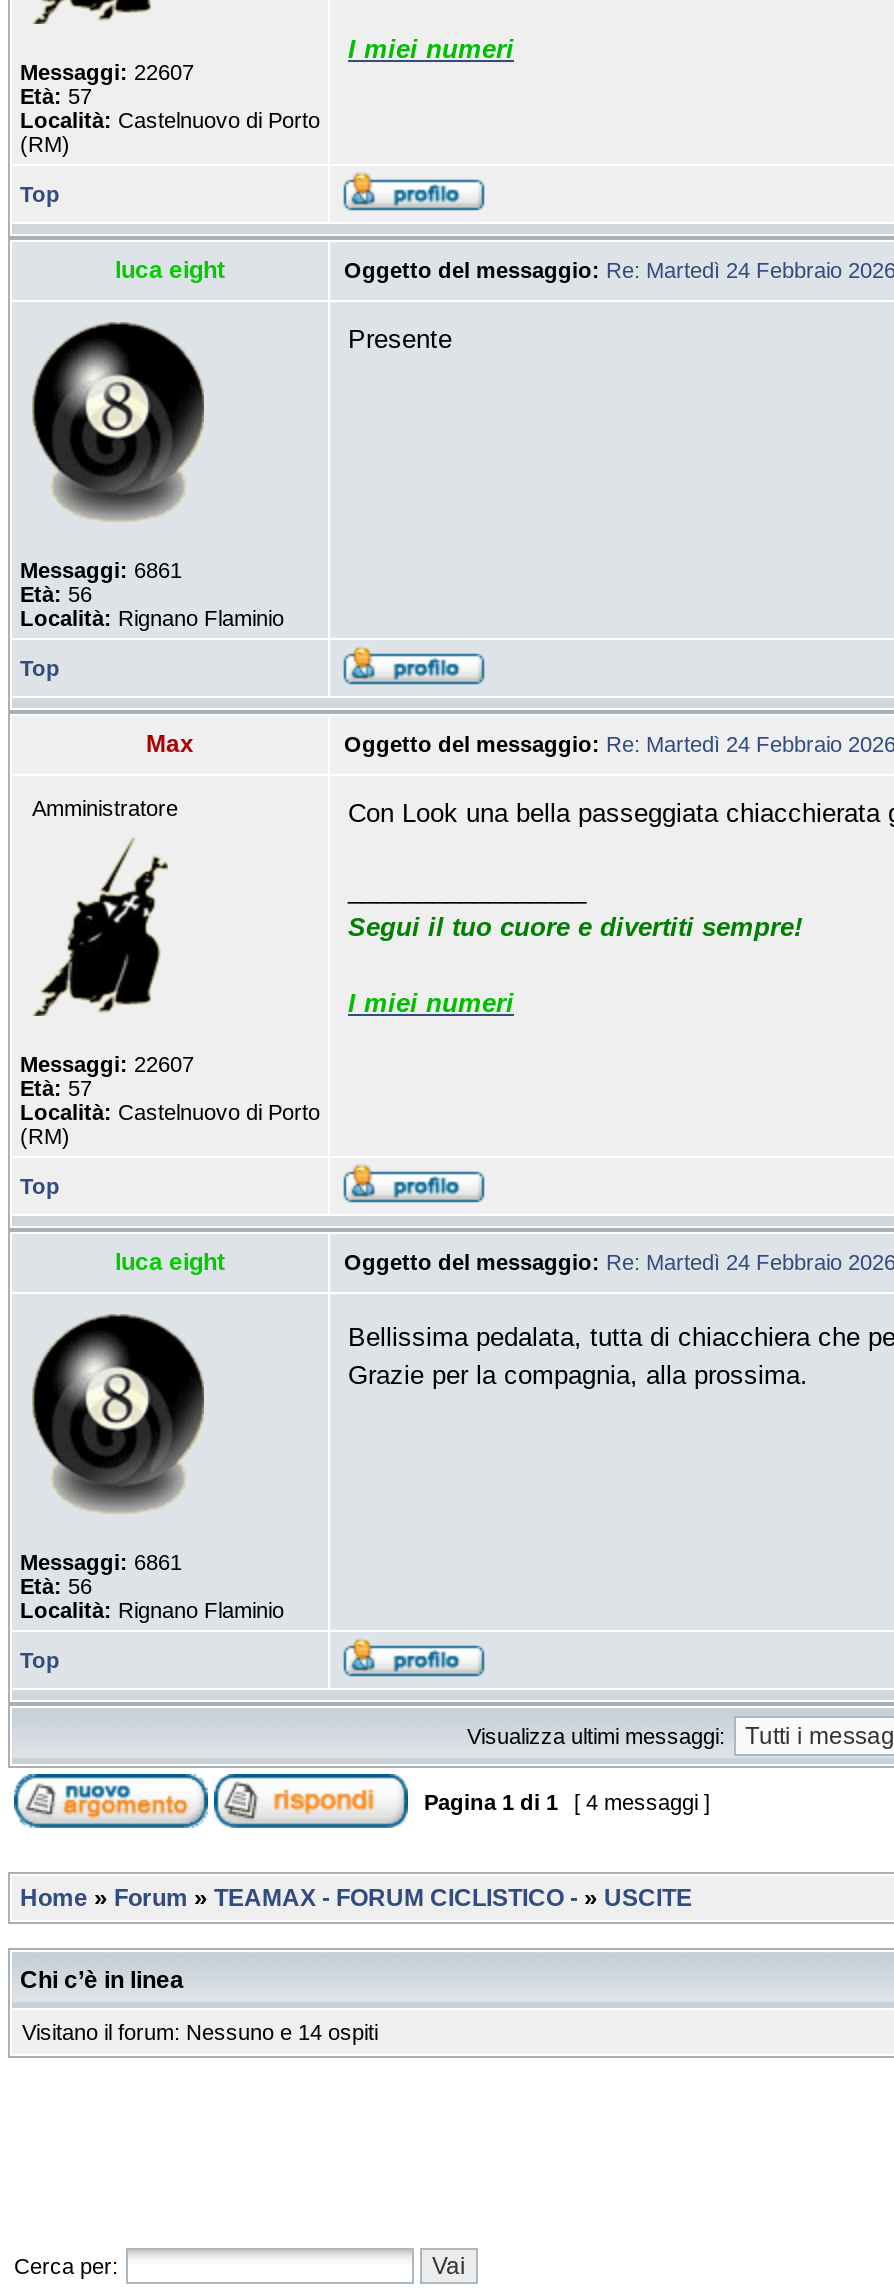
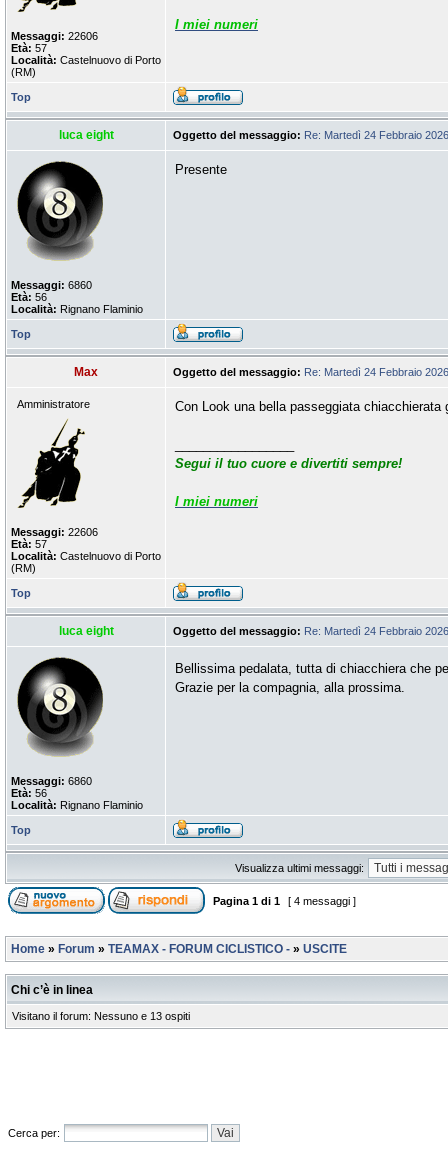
[20,60,194,84] Messaggi: 22607 -> [11,30,98,42] Messaggi: 22606
[20,558,182,582] Messaggi: 6861 -> [11,279,92,291] Messaggi: 6860
[20,1052,194,1076] Messaggi: 22607 -> [11,526,98,538] Messaggi: 22606
[20,1550,182,1574] Messaggi: 6861 -> [11,775,92,787] Messaggi: 6860
[22,2020,378,2044] Visitano il forum: Nessuno e 14 ospiti -> [12,1010,190,1022] Visitano il forum: Nessuno e 13 ospiti

